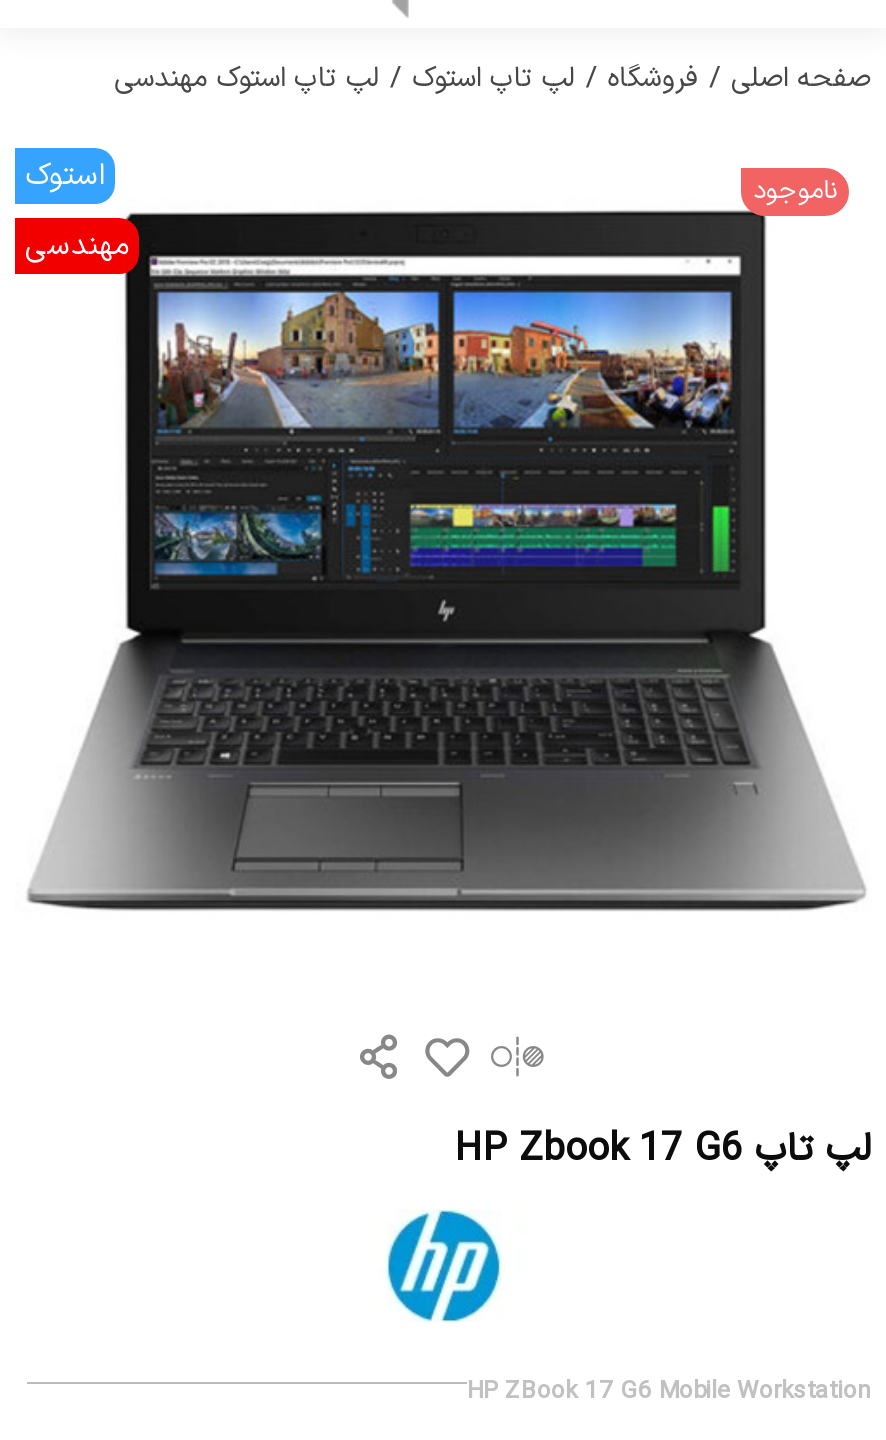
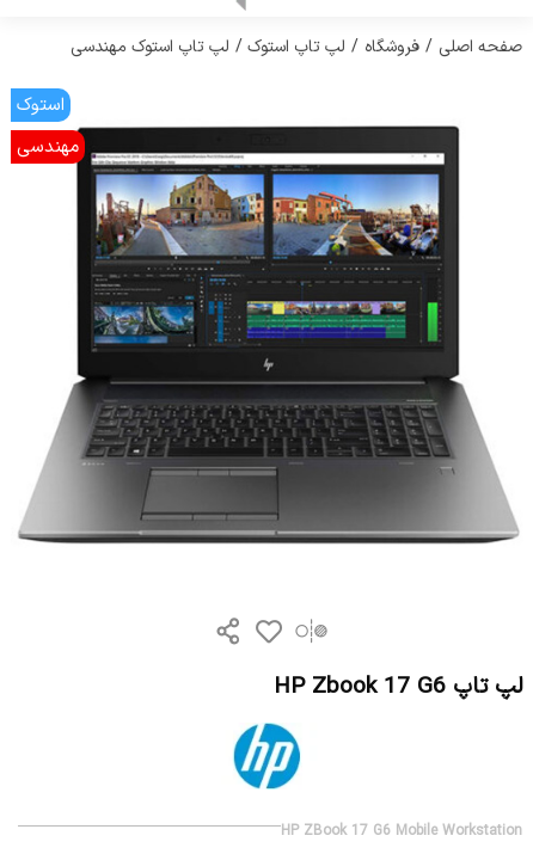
[754,171,838,211] ناموجود -> none

